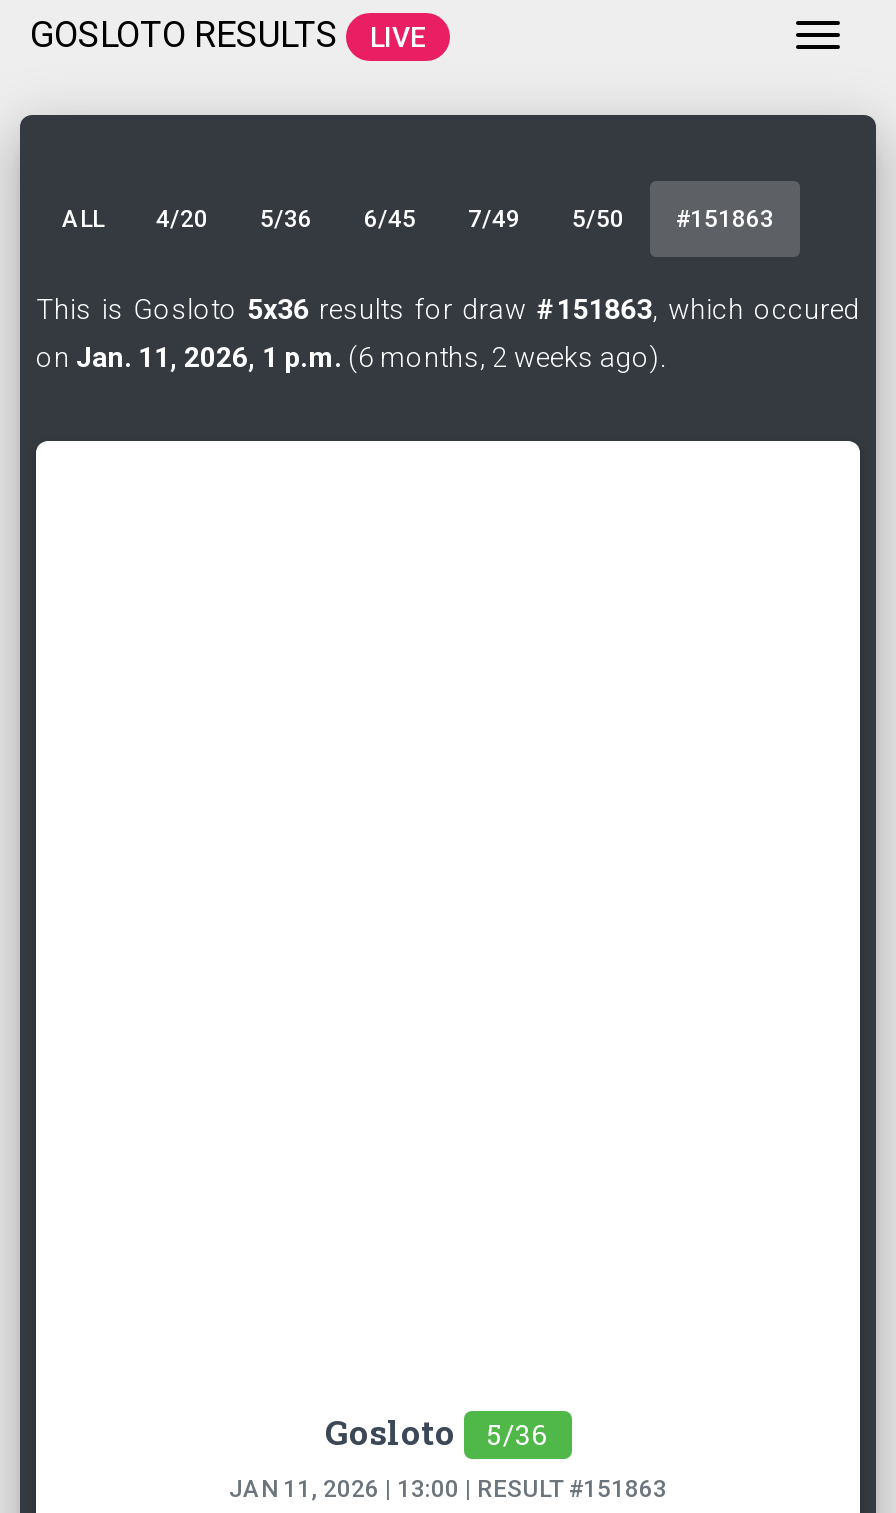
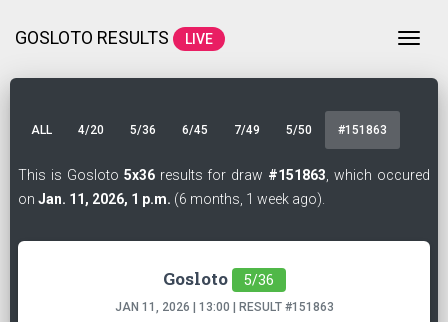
[36,341,666,373] on Jan. 11, 2026, 1 p.m. (6 months, 2 weeks ago). -> [18,191,325,207] on Jan. 11, 2026, 1 p.m. (6 months, 1 week ago).

